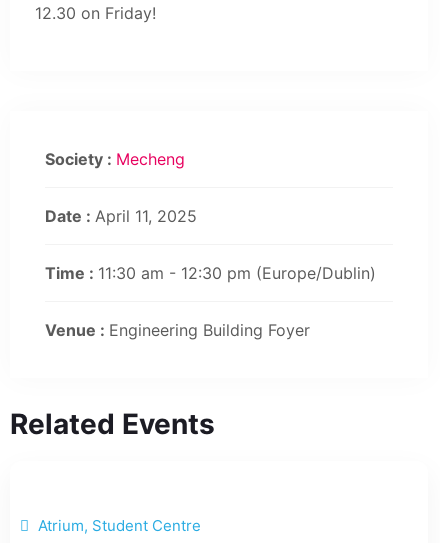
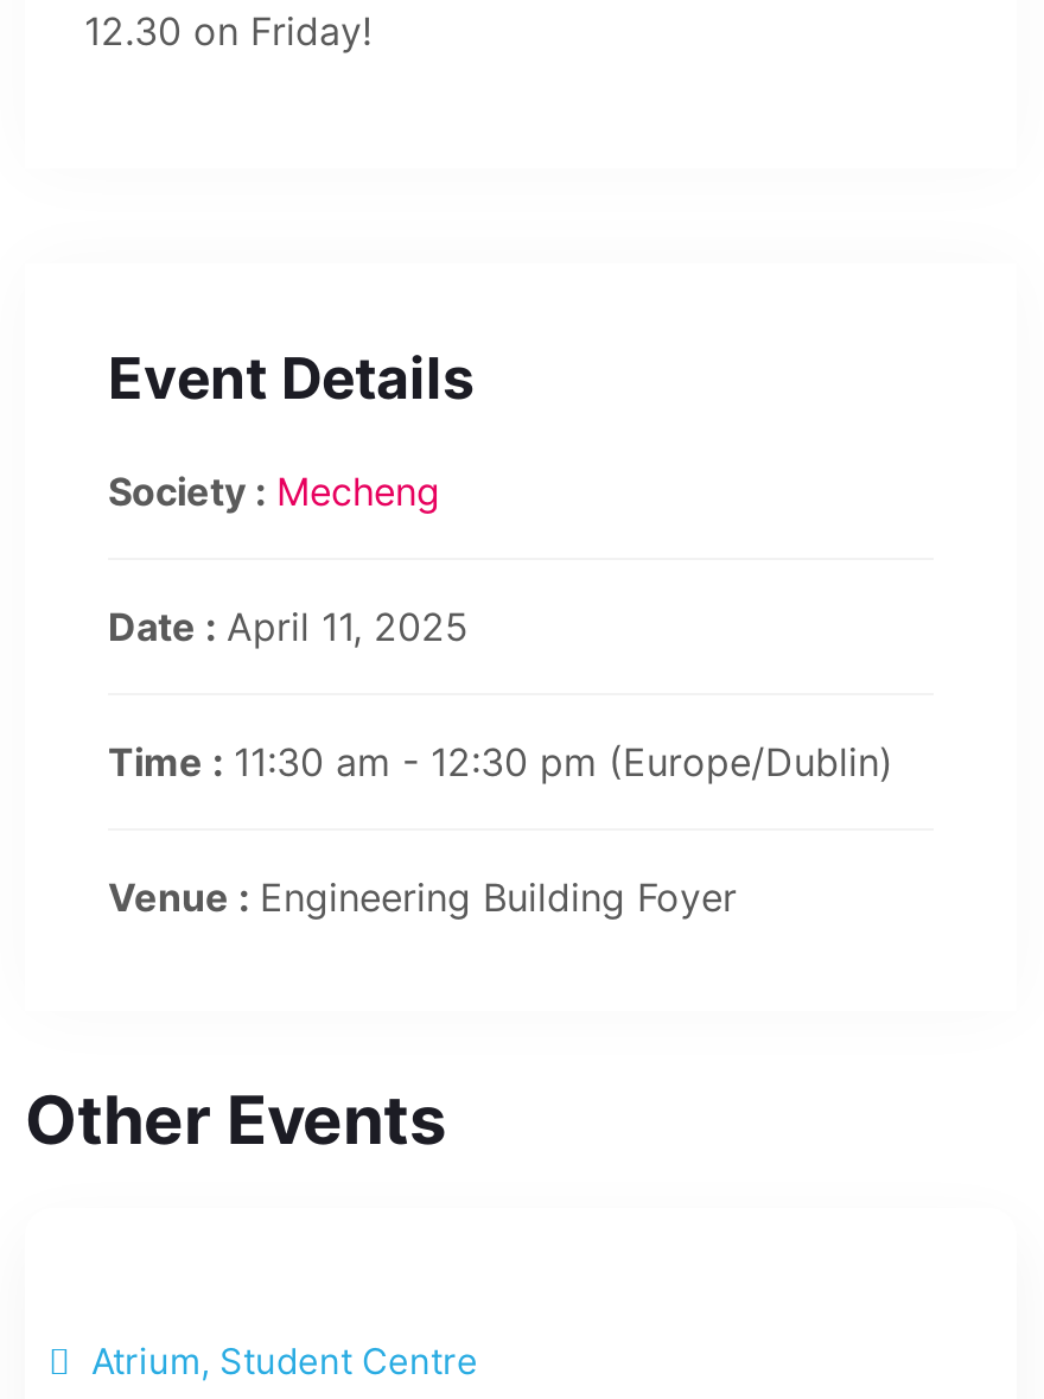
none -> [108,344,473,413] Event Details
[10,407,215,441] Related Events -> [25,1080,447,1160] Other Events

